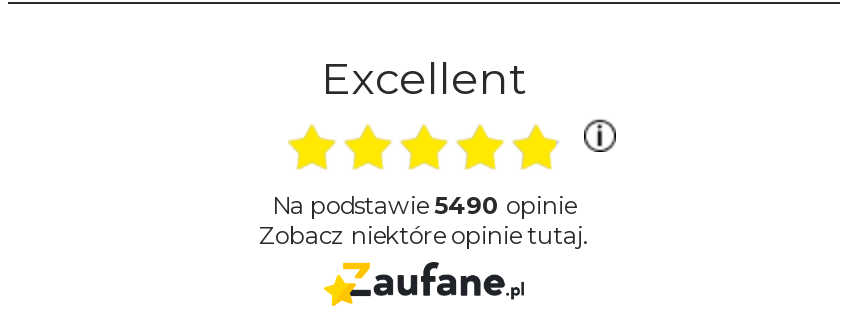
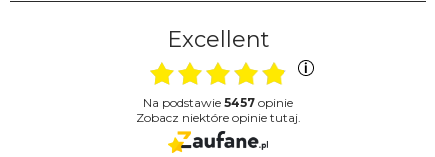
[290,189,576,219] na podstawie 5490 opinie -> [152,95,293,110] na podstawie 5457 opinie

